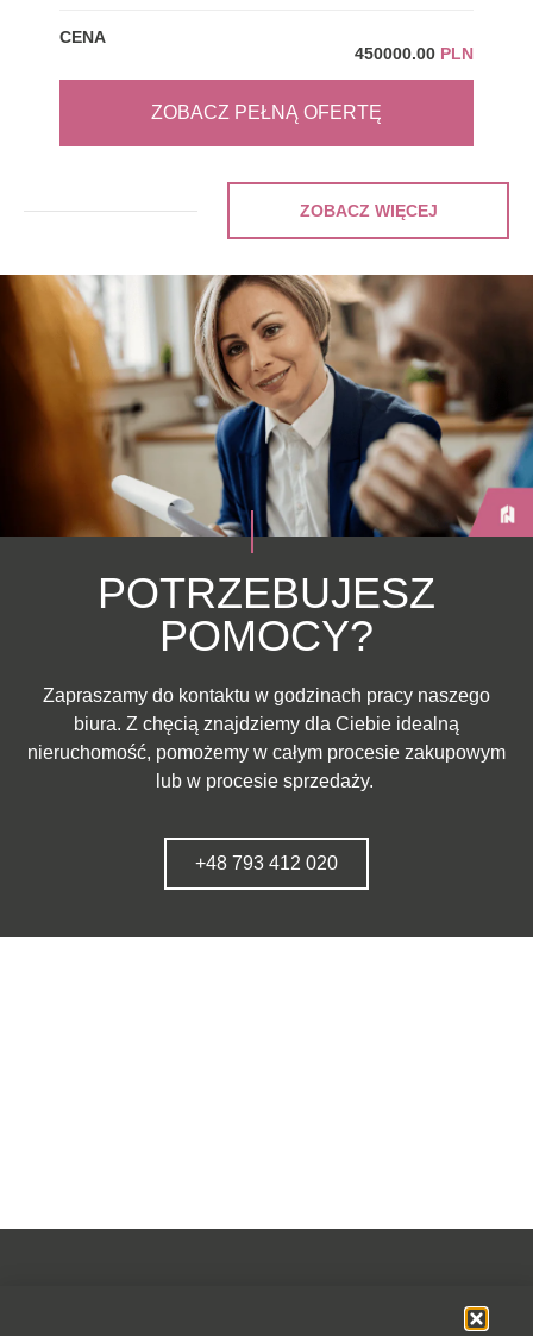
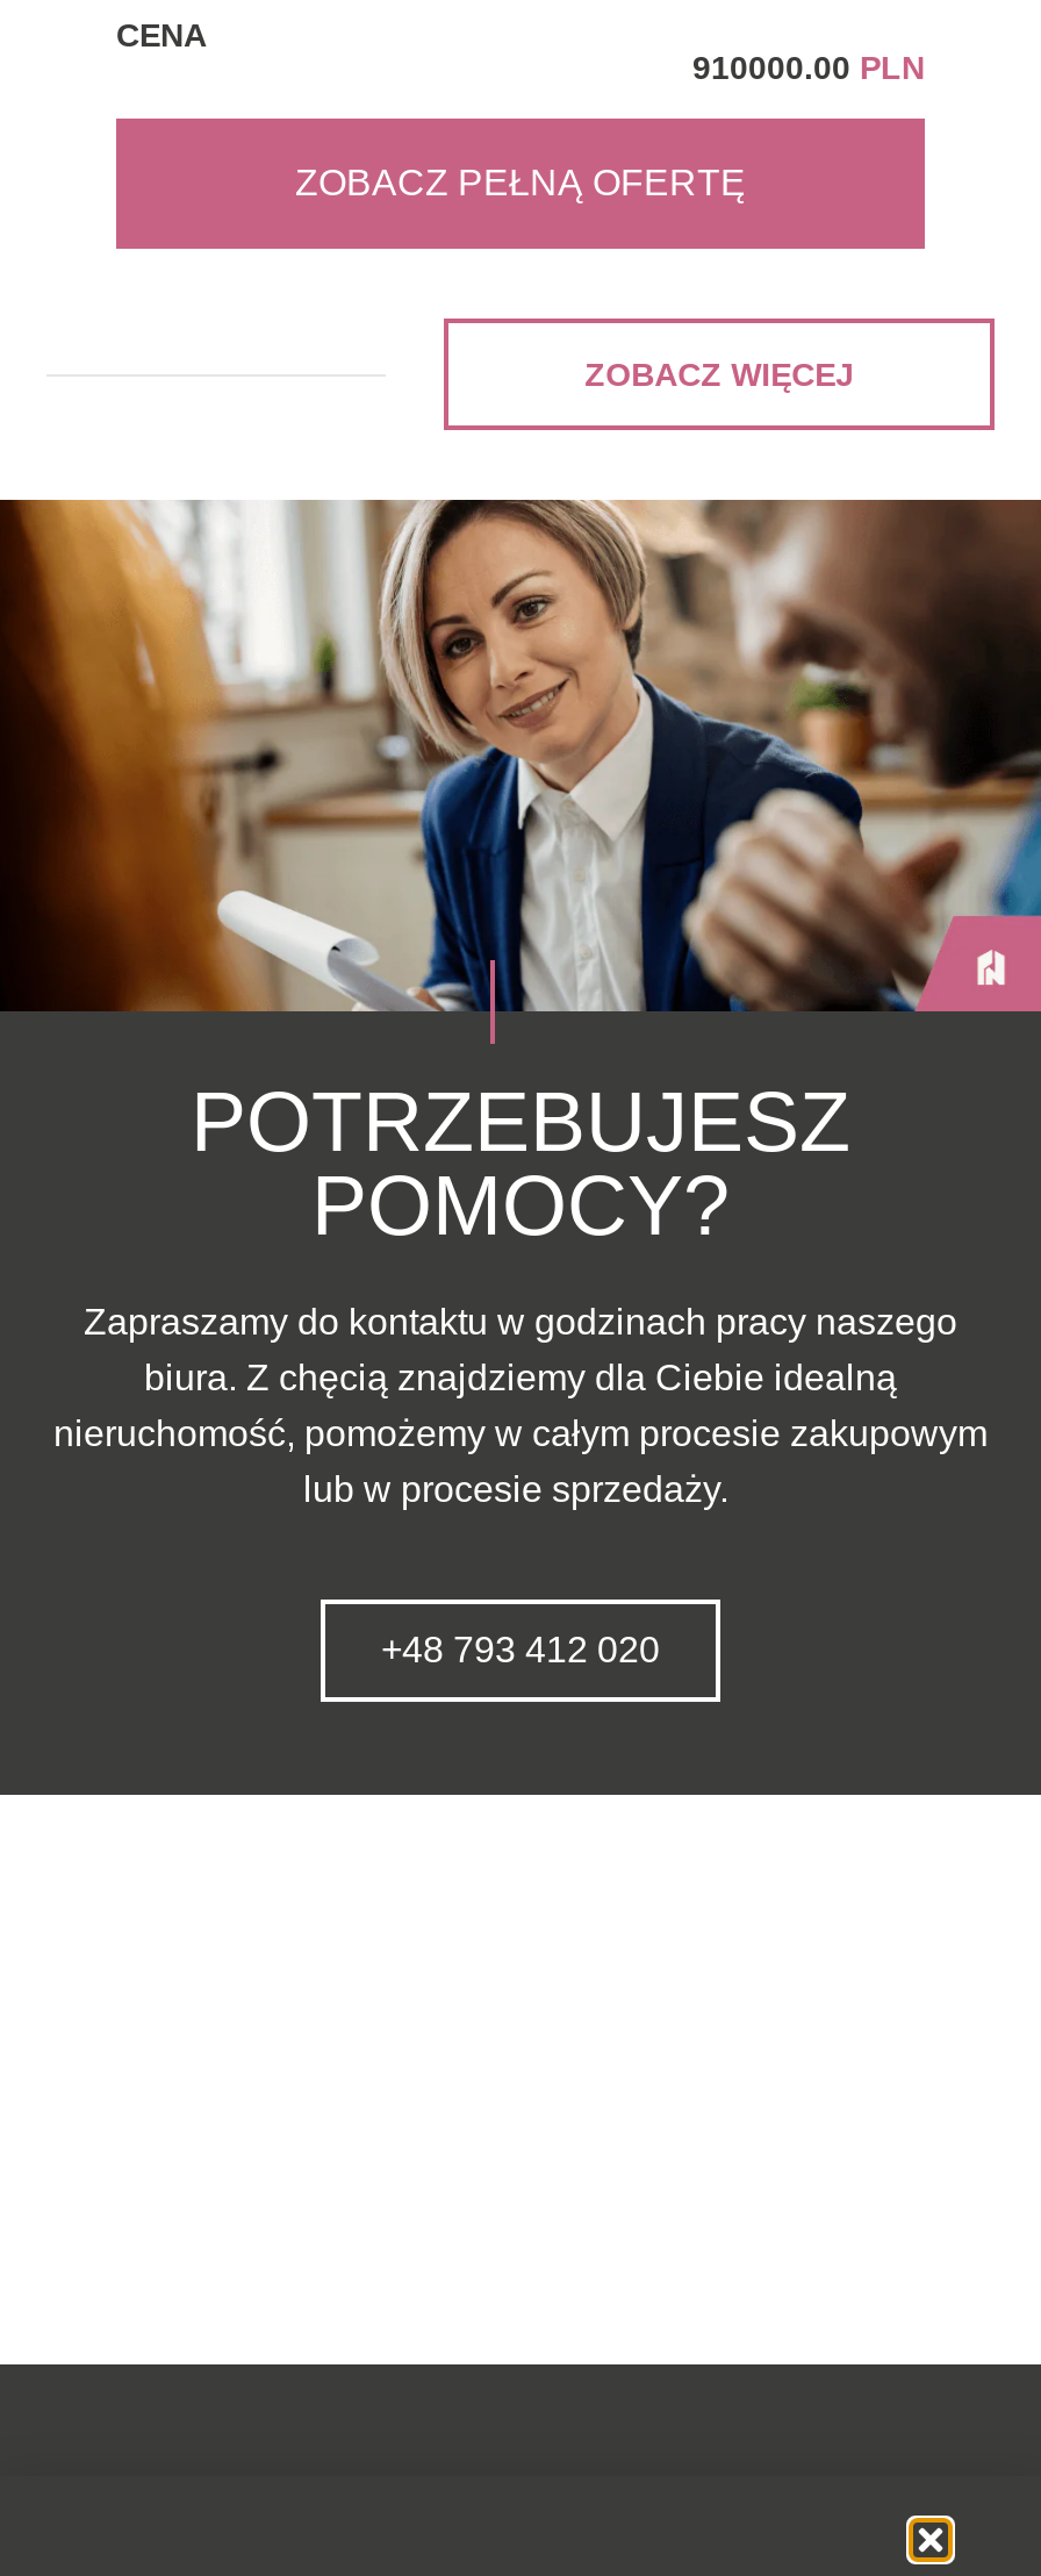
[355,44,474,64] 450000.00 PLN -> [692,50,925,87] 910000.00 PLN

